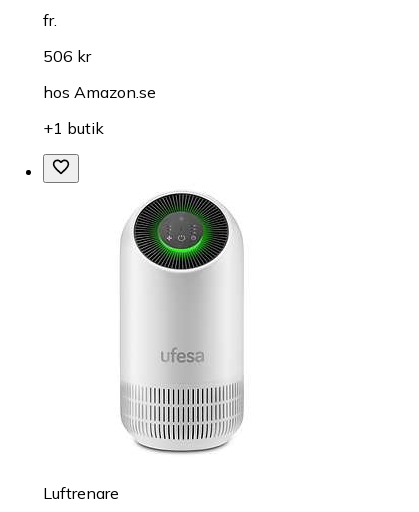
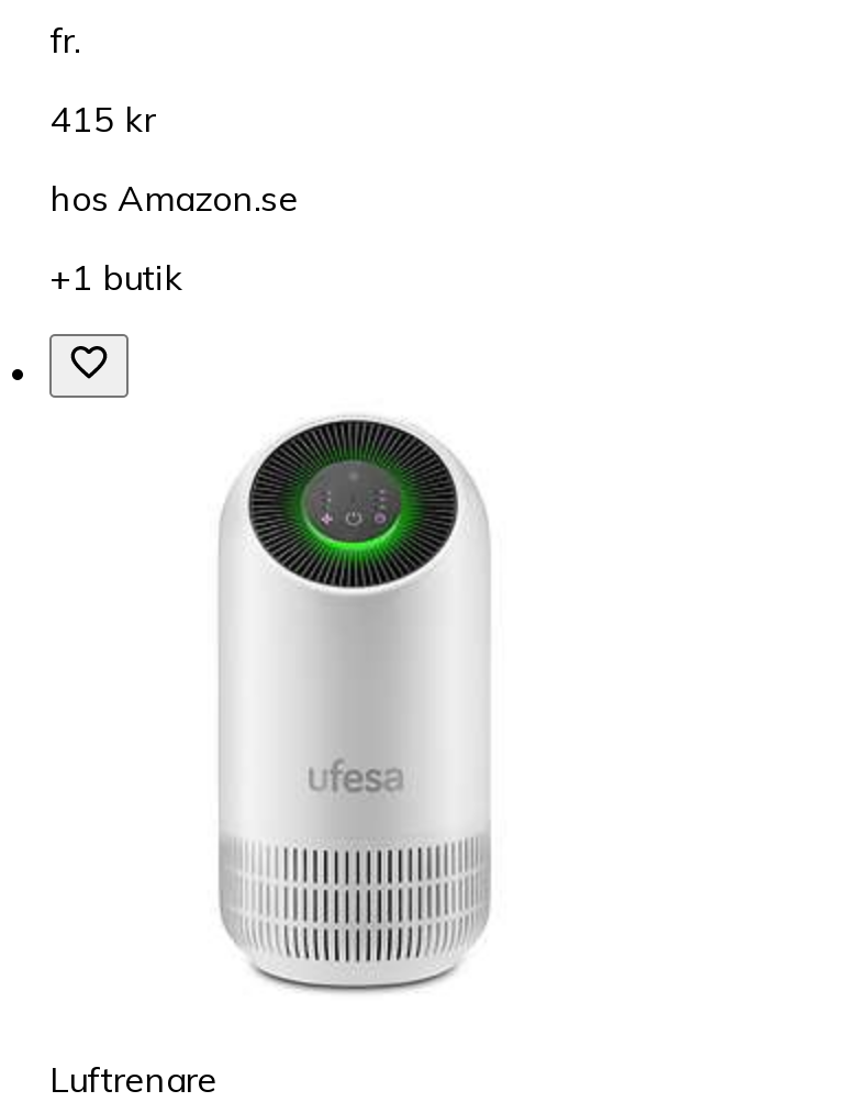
[43,46,91,66] 506 kr -> [49,96,155,140] 415 kr

